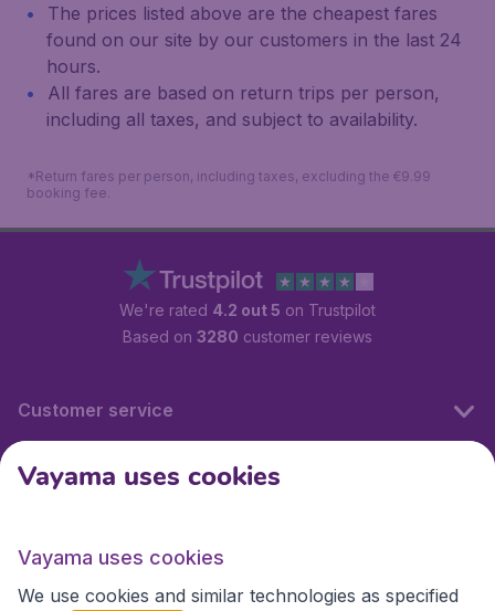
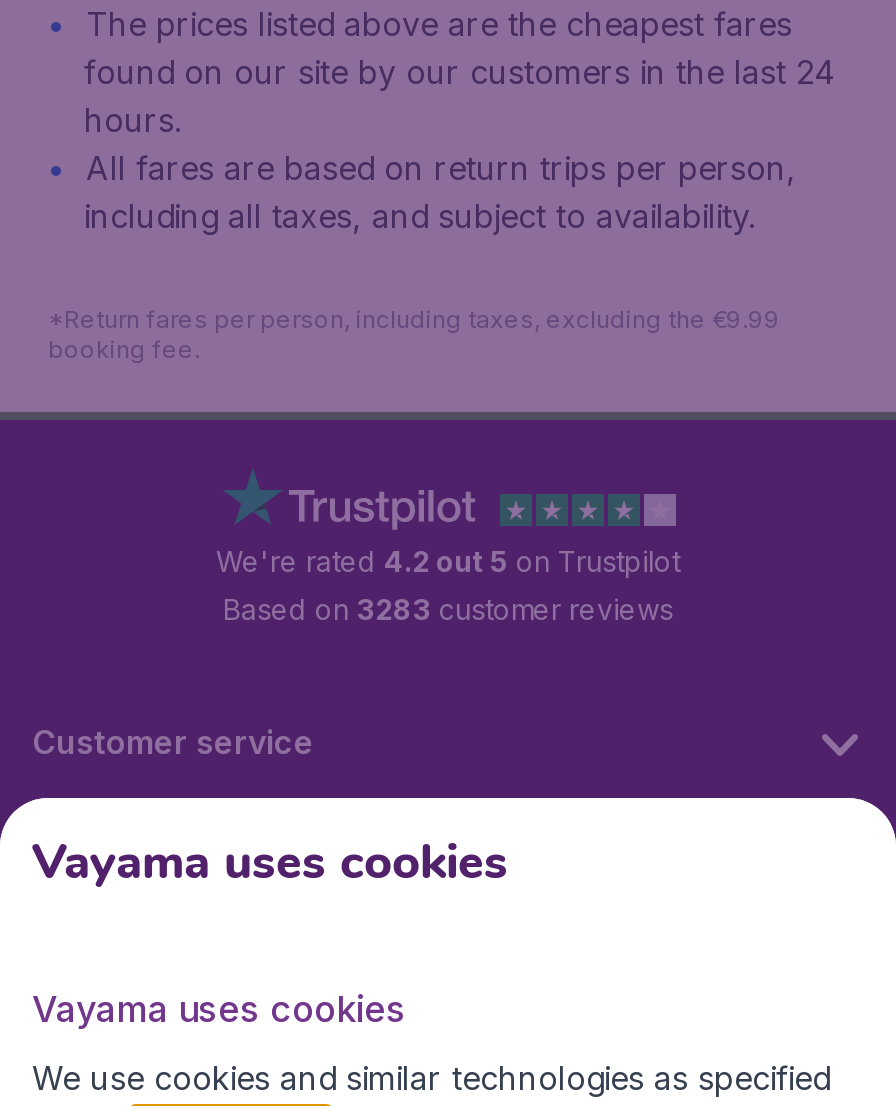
[123,327,372,346] Based on 3280 customer reviews -> [223,592,673,626] Based on 3283 customer reviews

